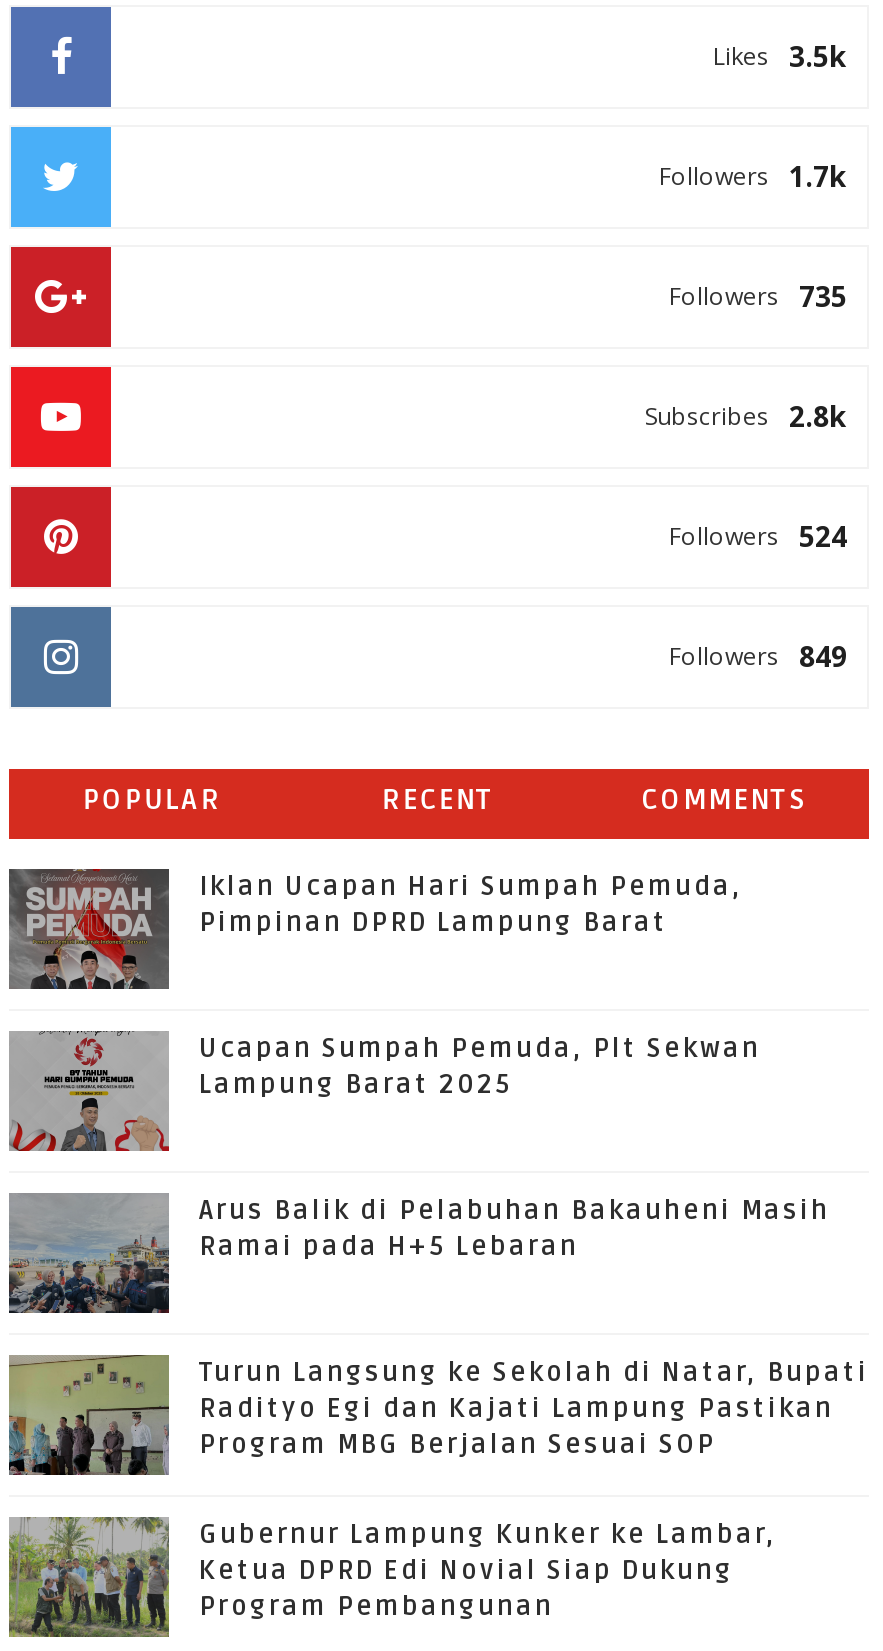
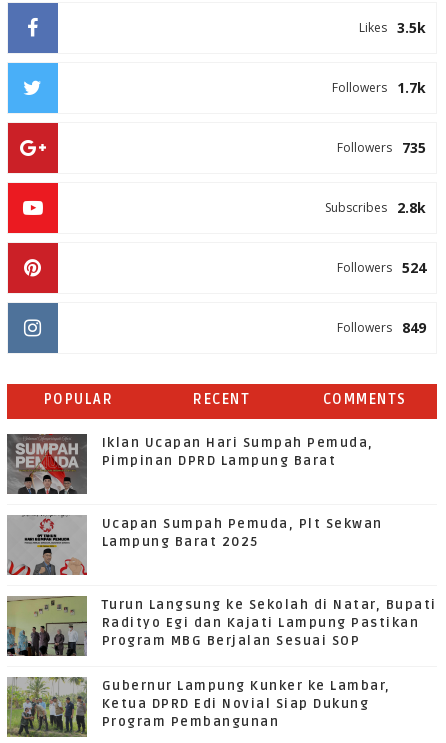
[9,1195,830,1313] [image] | Arus Balik di Pelabuhan Bakauheni Masih | Ramai pada H+5 Lebaran -> none

